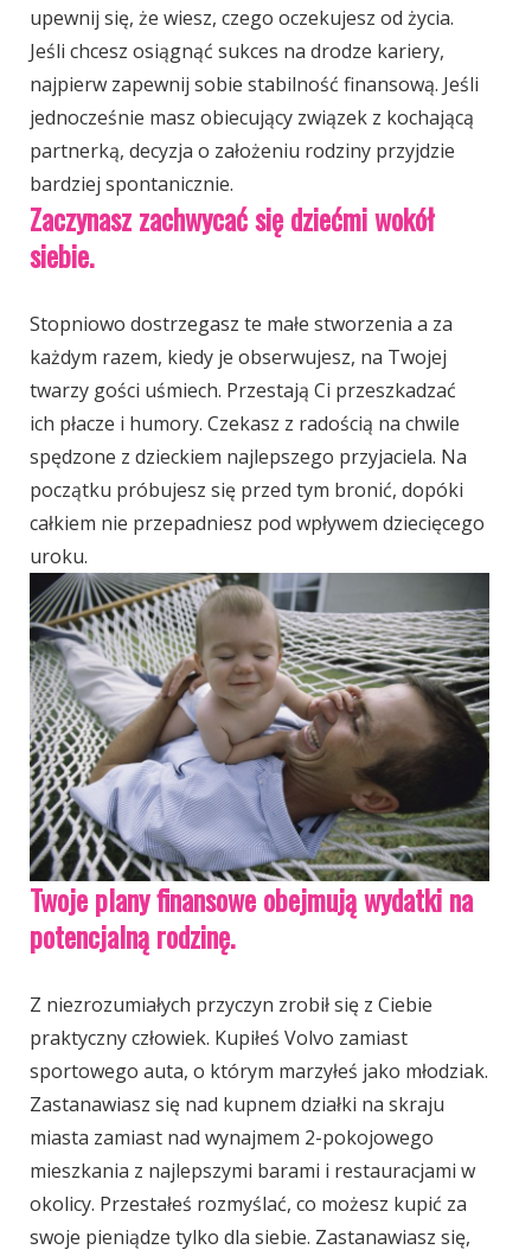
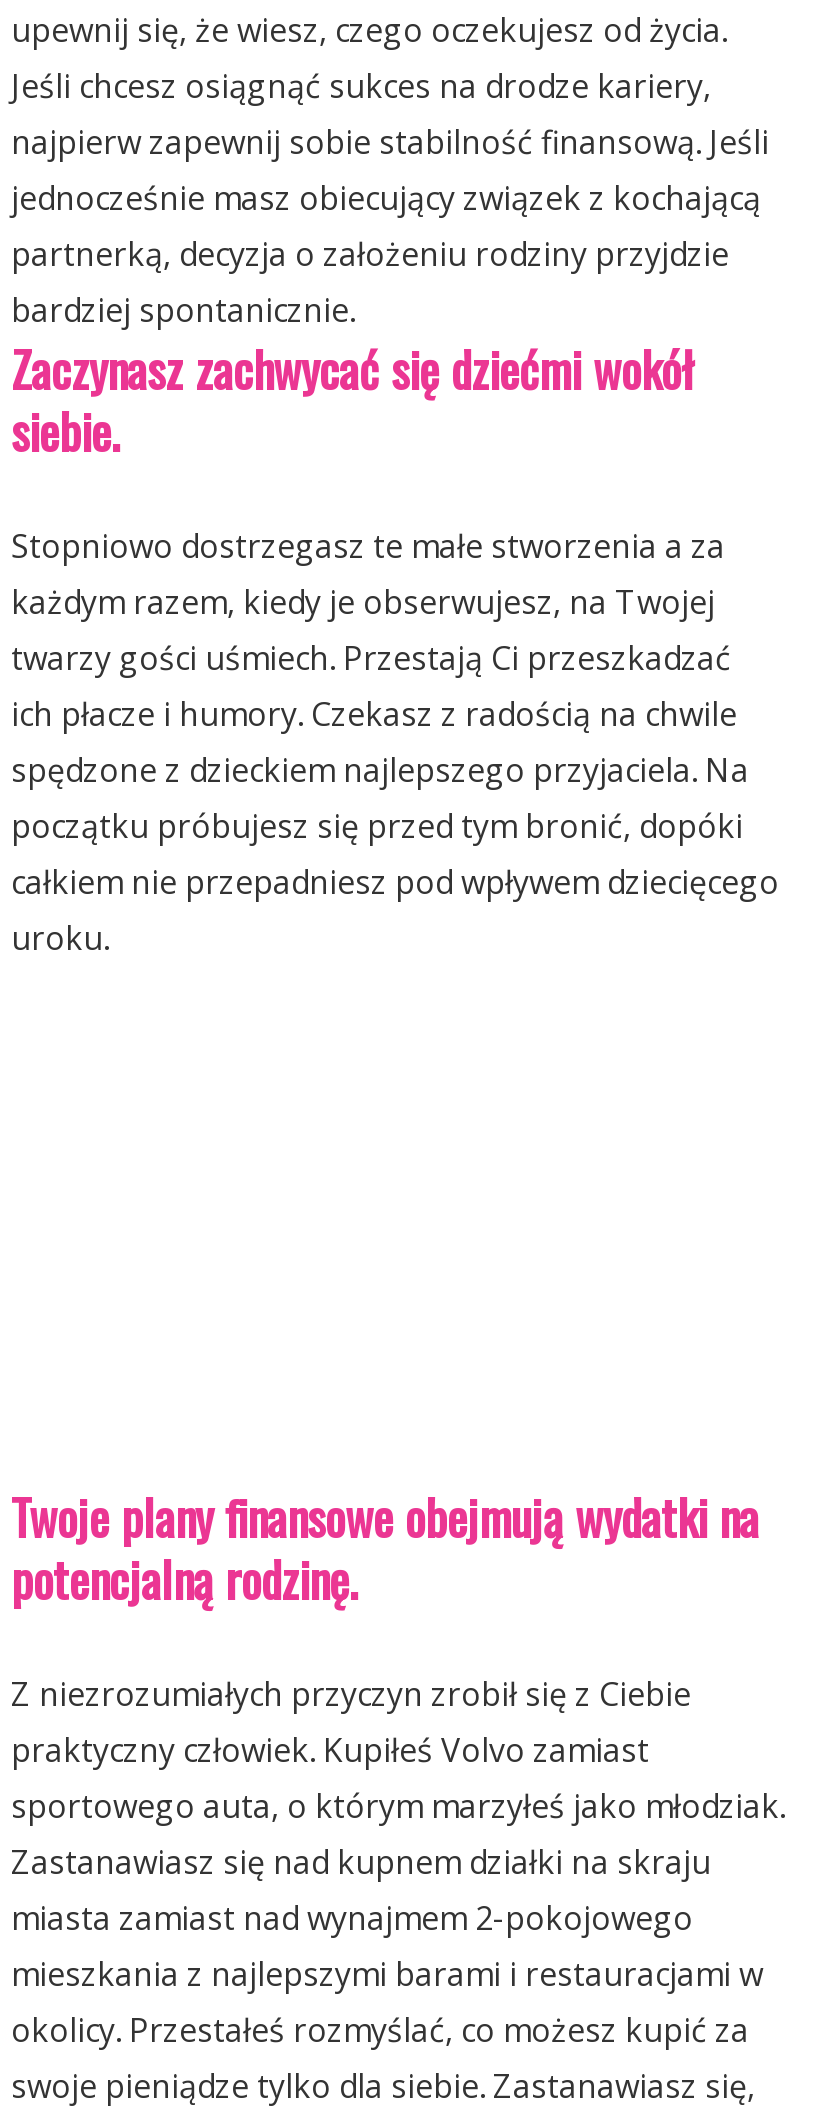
[28,572,491,882] [image] -> none

